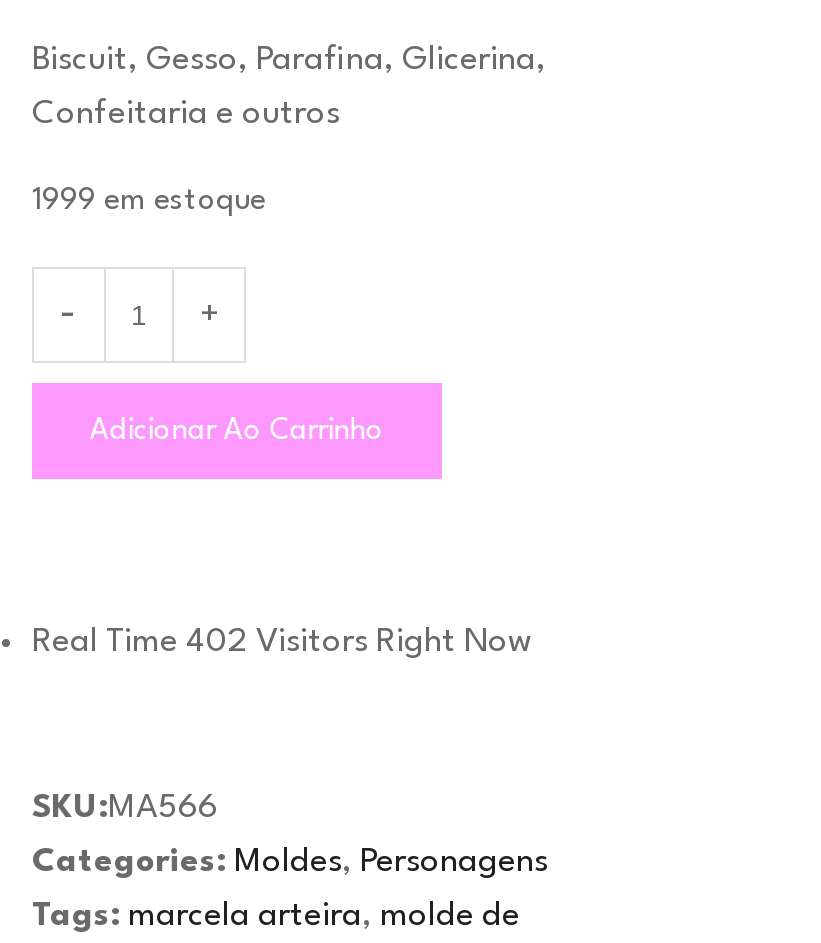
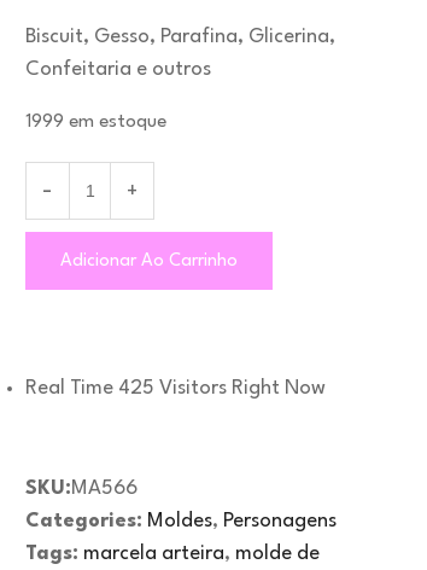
[32,624,532,658] Real Time 402 Visitors Right Now -> [25,377,326,398] Real Time 425 Visitors Right Now

